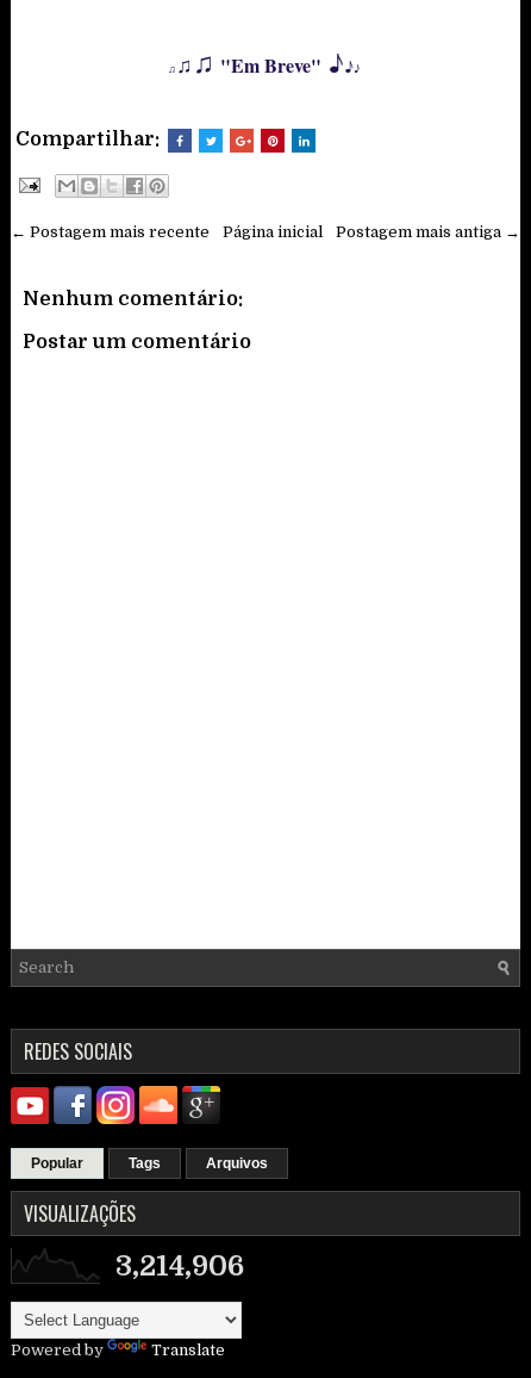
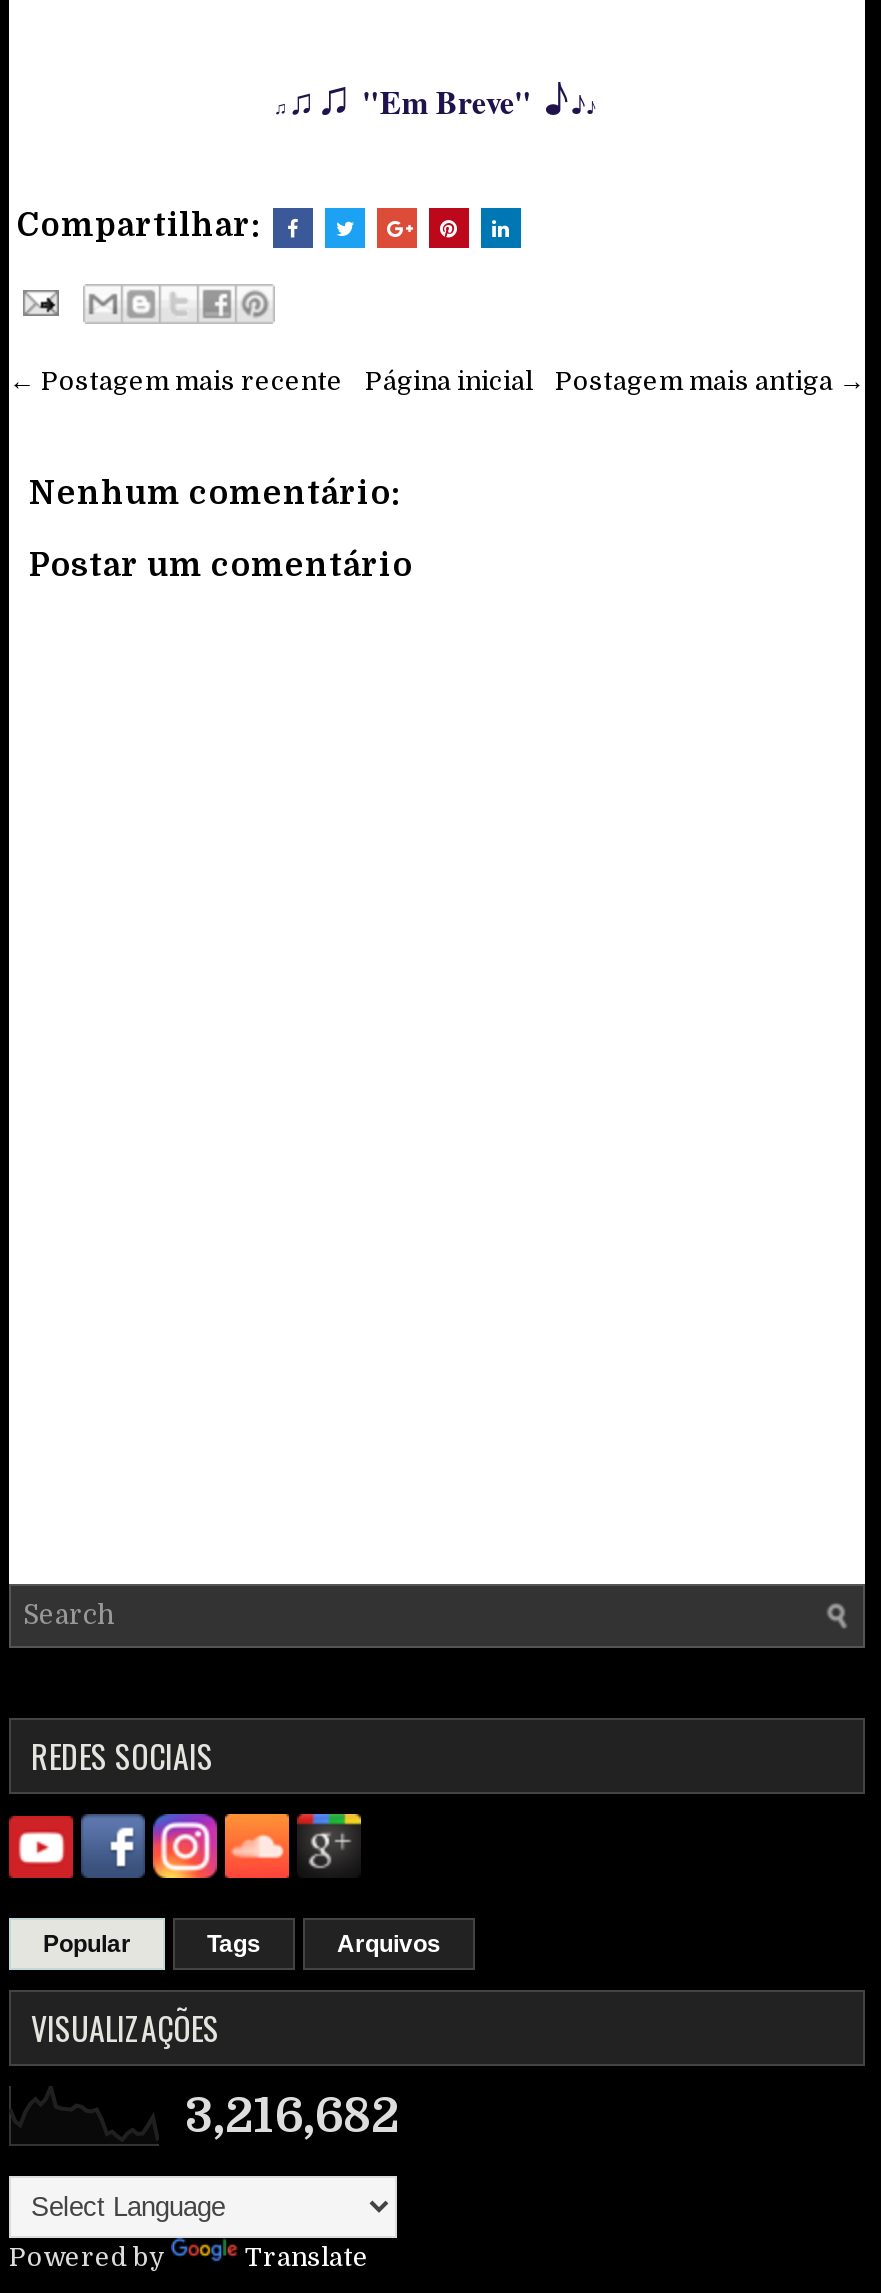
[115,1249,244,1282] 3,214,906 -> [185,2087,399,2143] 3,216,682

